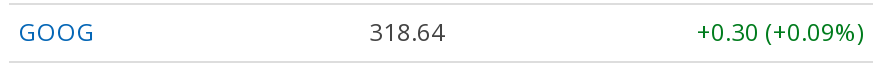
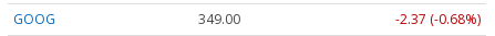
[369,14,445,48] 318.64 -> [198,9,240,28] 349.00
[697,14,863,48] +0.30 (+0.09%) -> [395,9,481,28] -2.37 (-0.68%)

